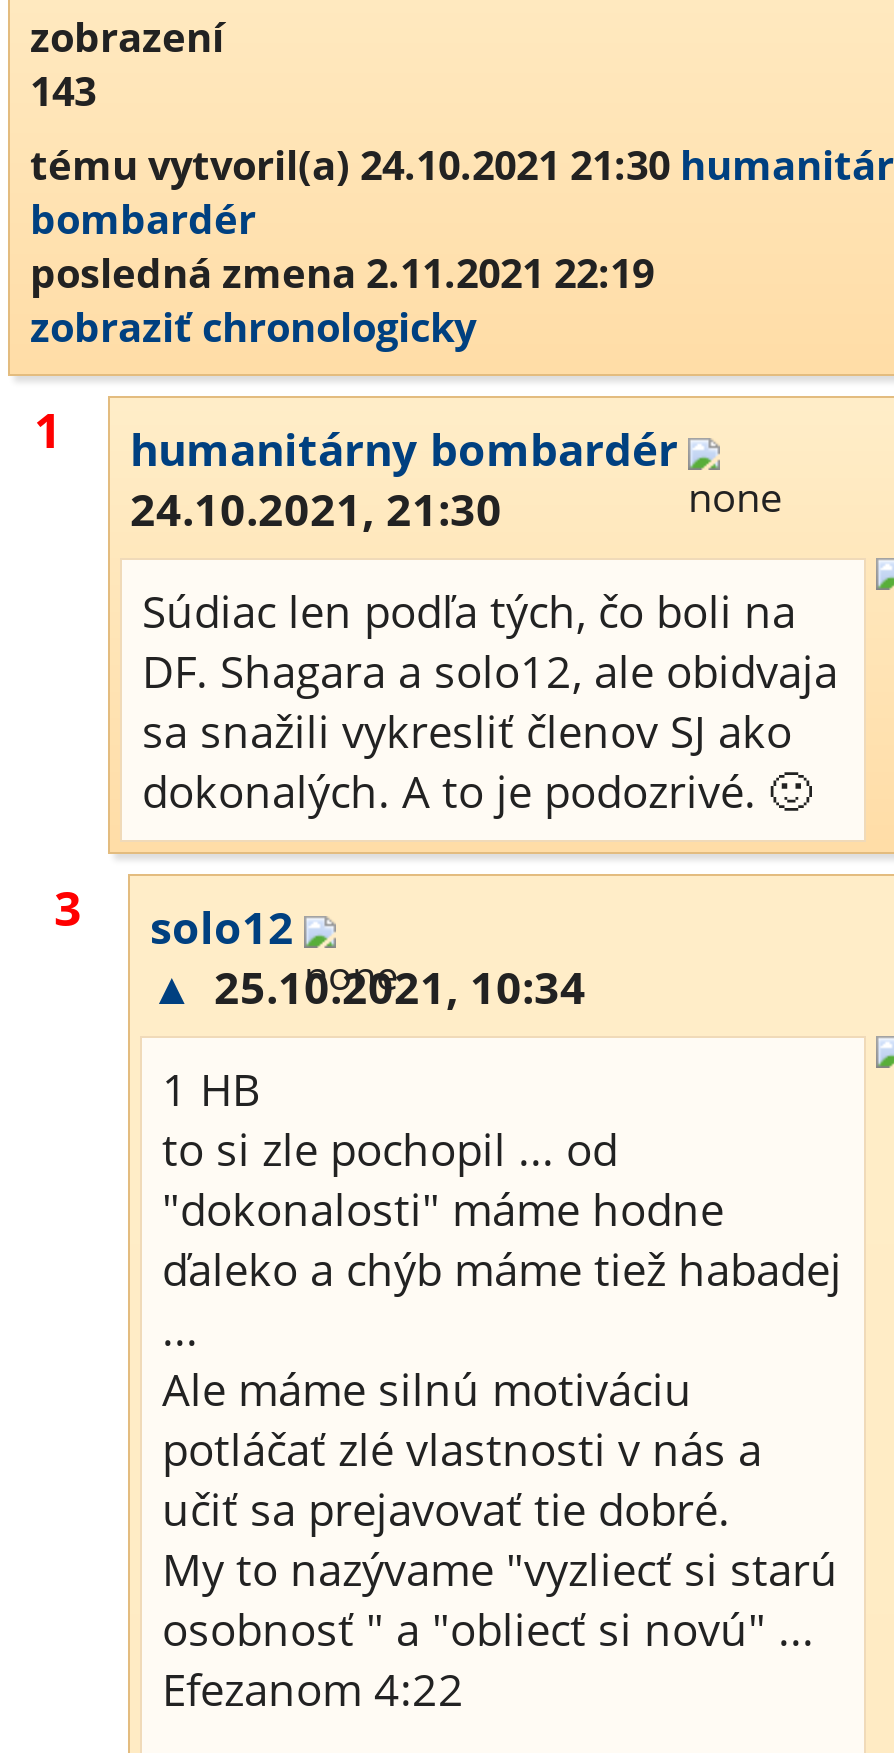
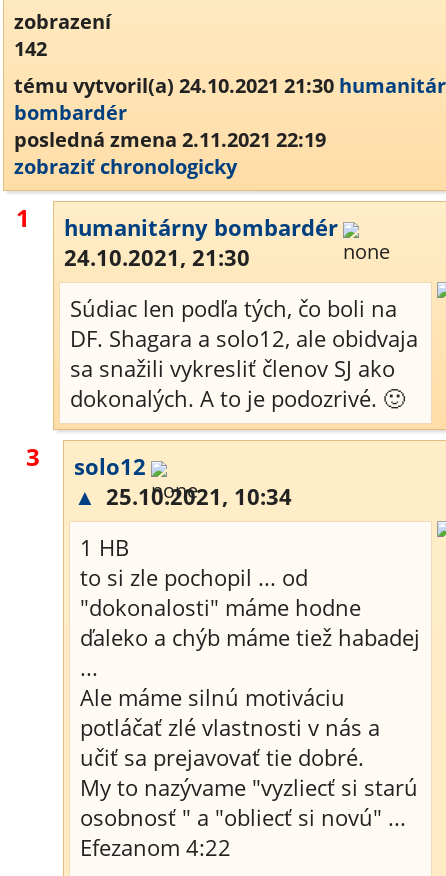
[30,64,96,118] 143 -> [14,35,47,62] 142

